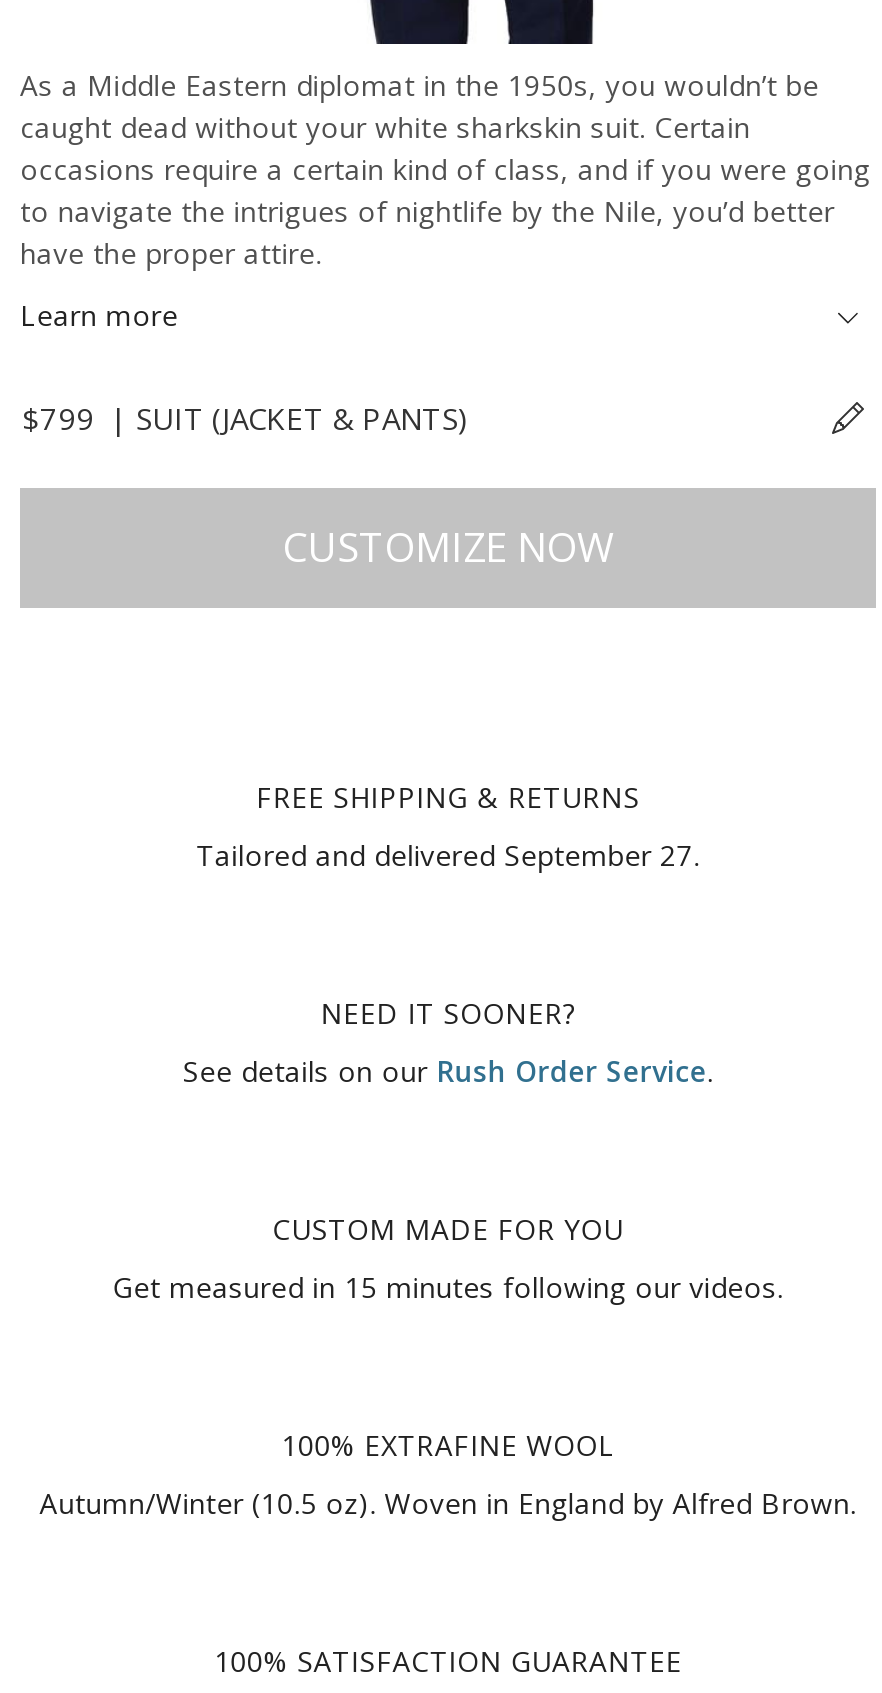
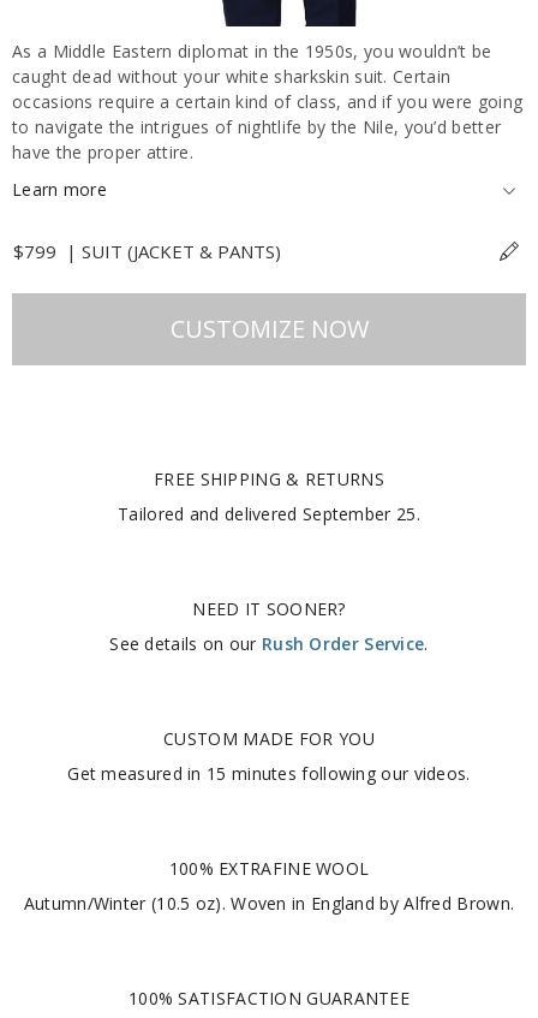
[196,835,700,873] Tailored and delivered September 27. -> [118,502,420,525] Tailored and delivered September 25.

